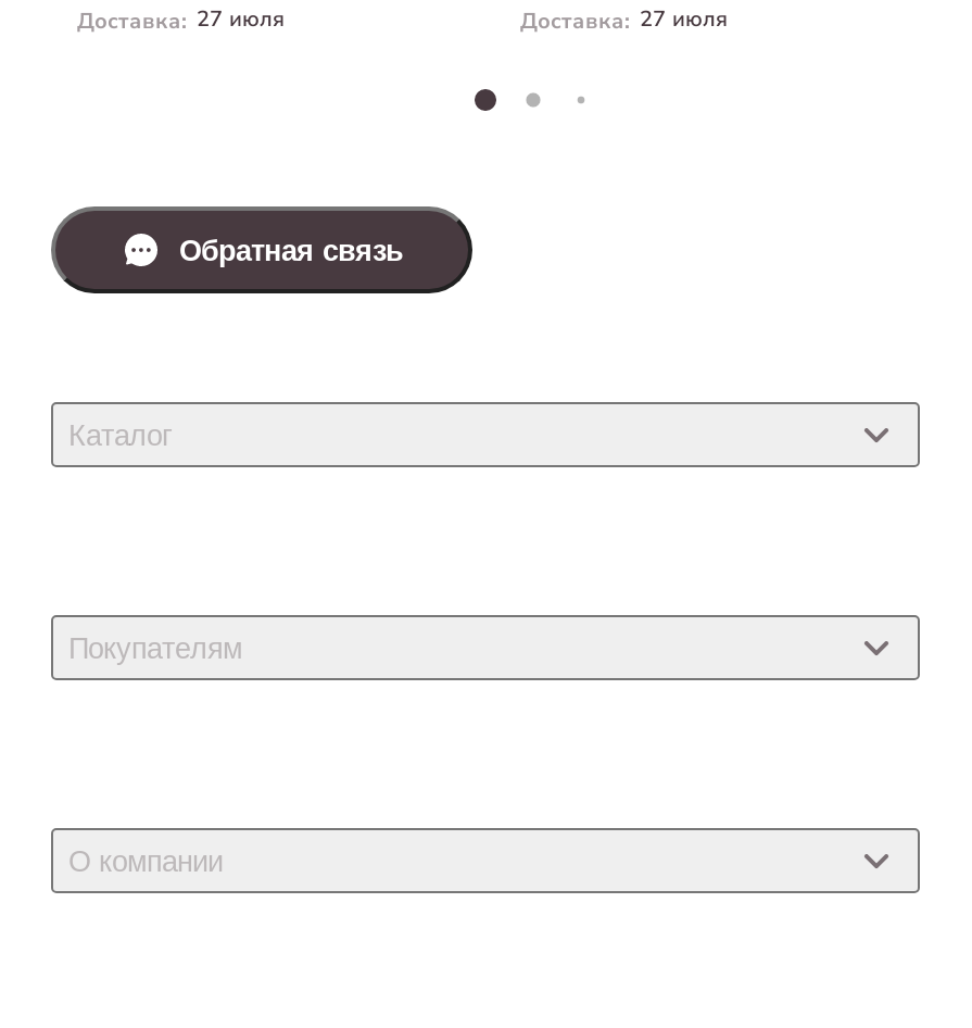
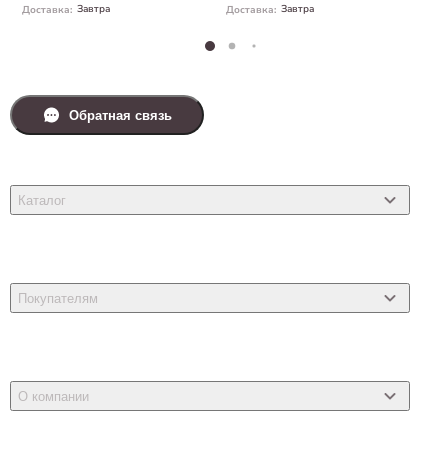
[77,5,283,37] Доставка 27 июля -> [22,2,110,17] Доставка Завтра
[520,5,727,37] Доставка 27 июля -> [226,2,314,17] Доставка Завтра

